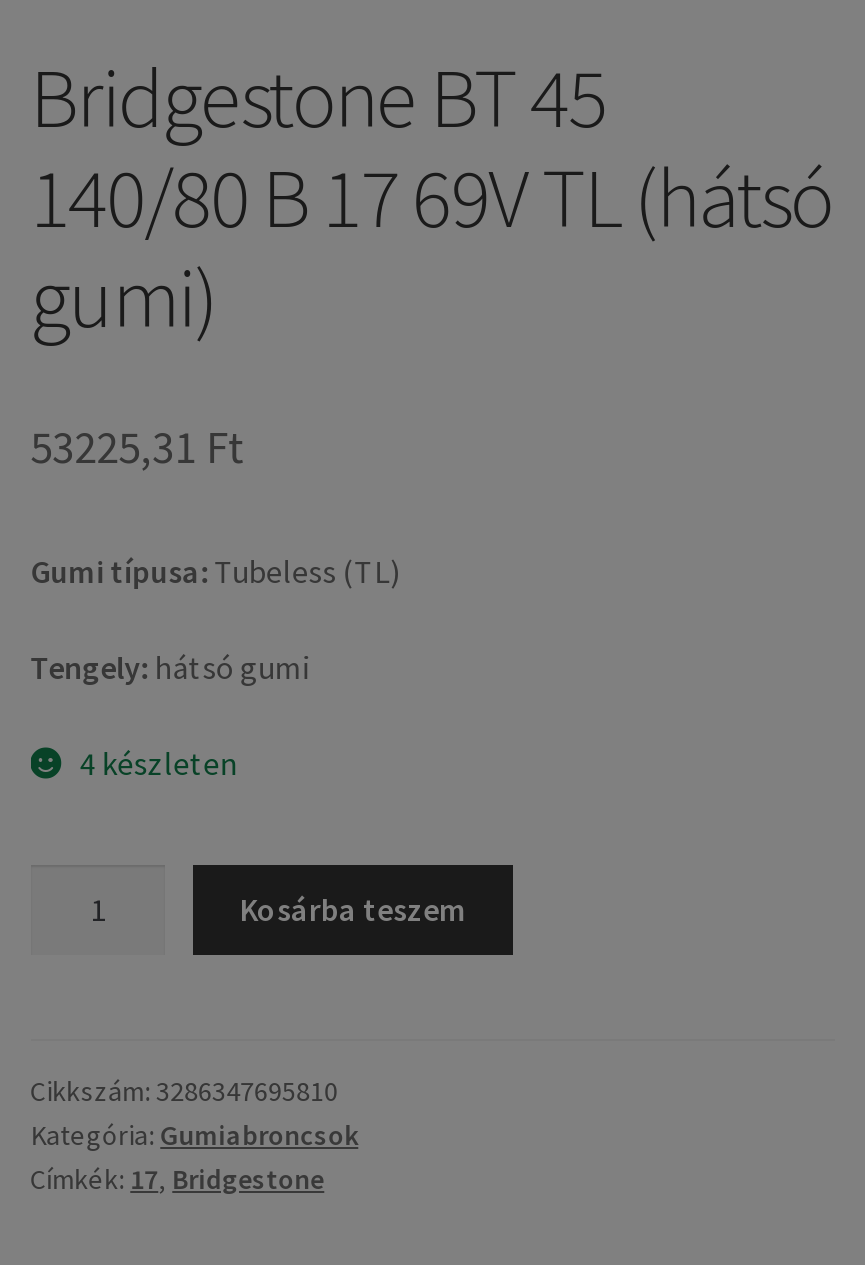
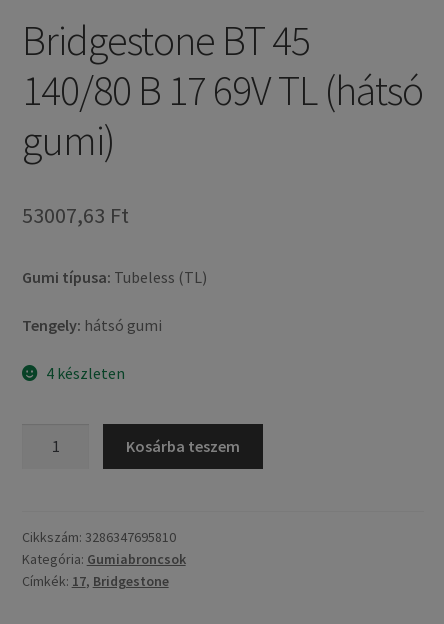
[30,419,244,475] 53225,31 Ft -> [22,201,129,229] 53007,63 Ft

